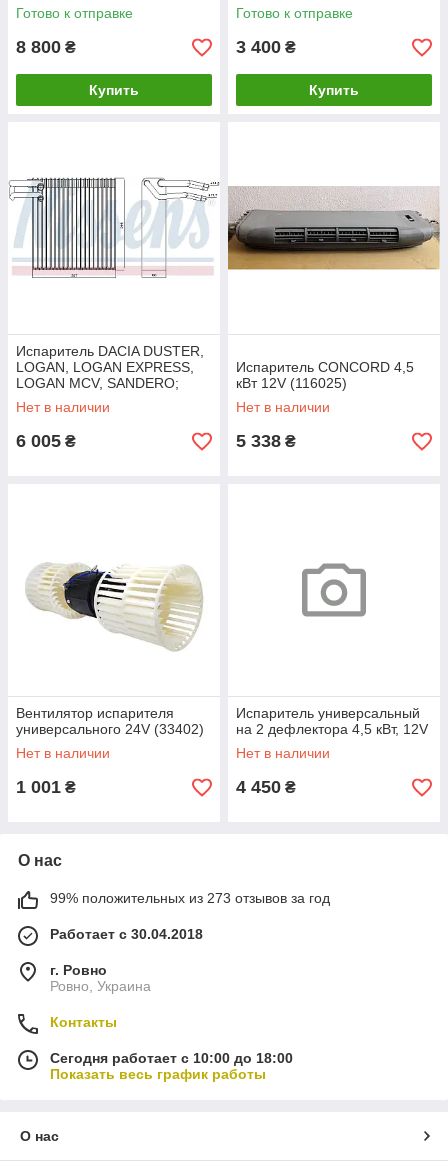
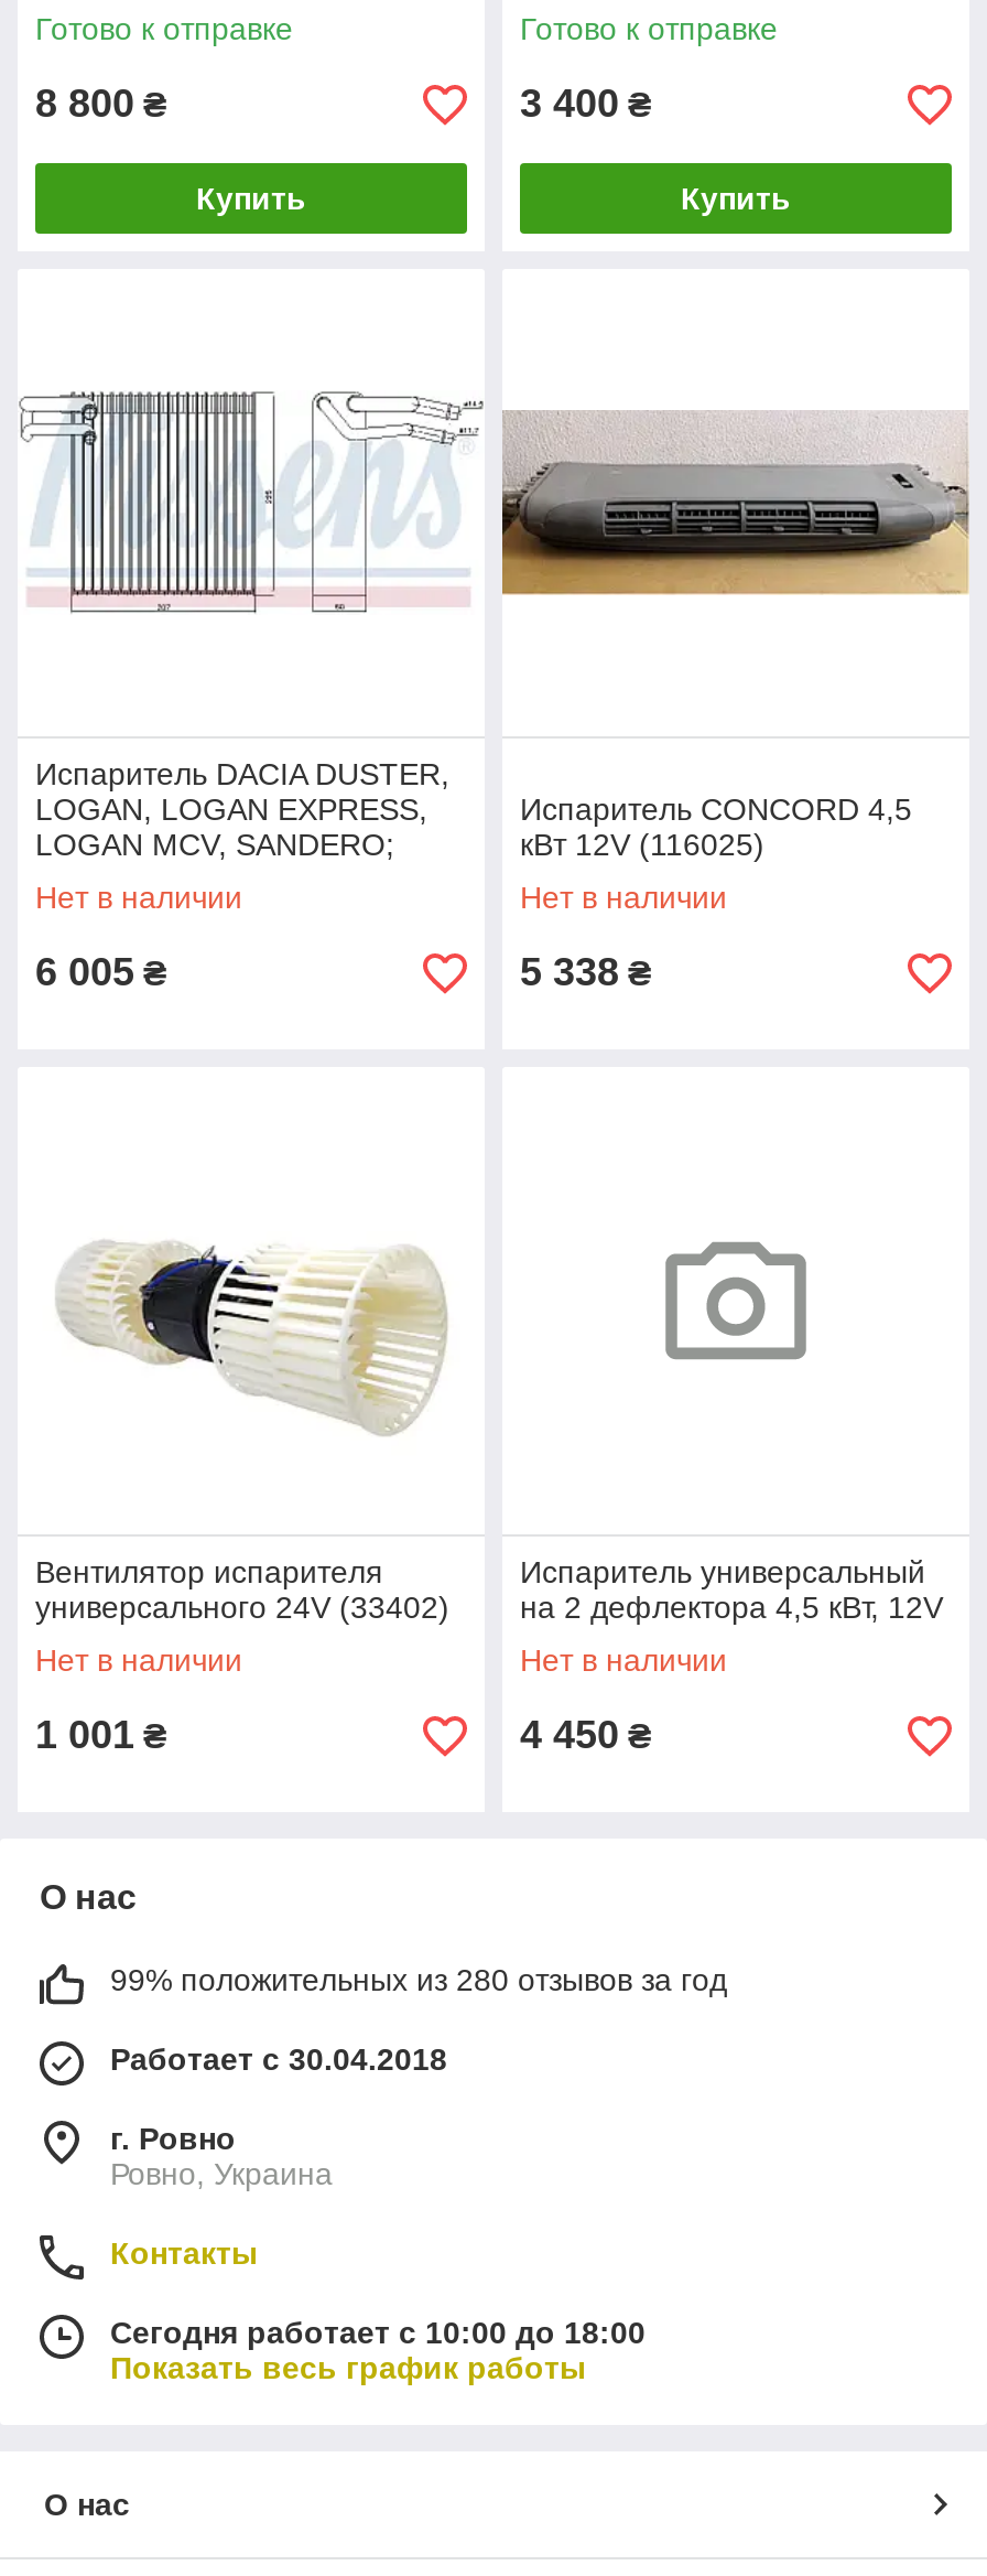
[50,890,330,906] 99% положительных из 273 отзывов за год -> [110,1962,727,1997] 99% положительных из 280 отзывов за год

